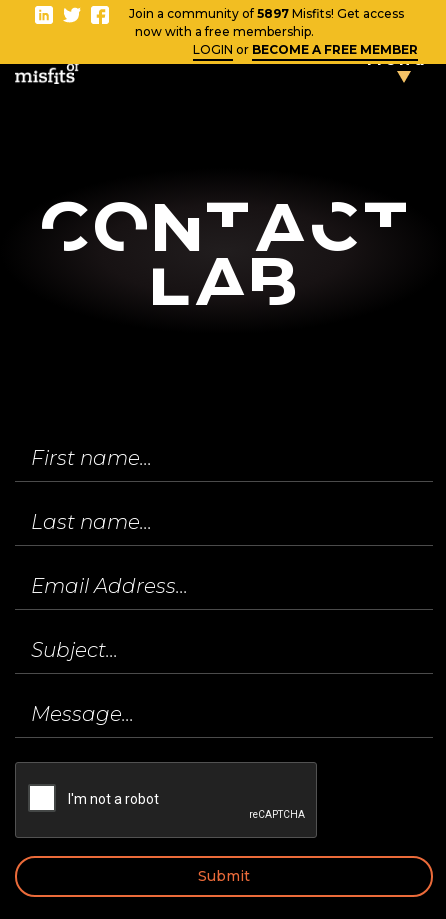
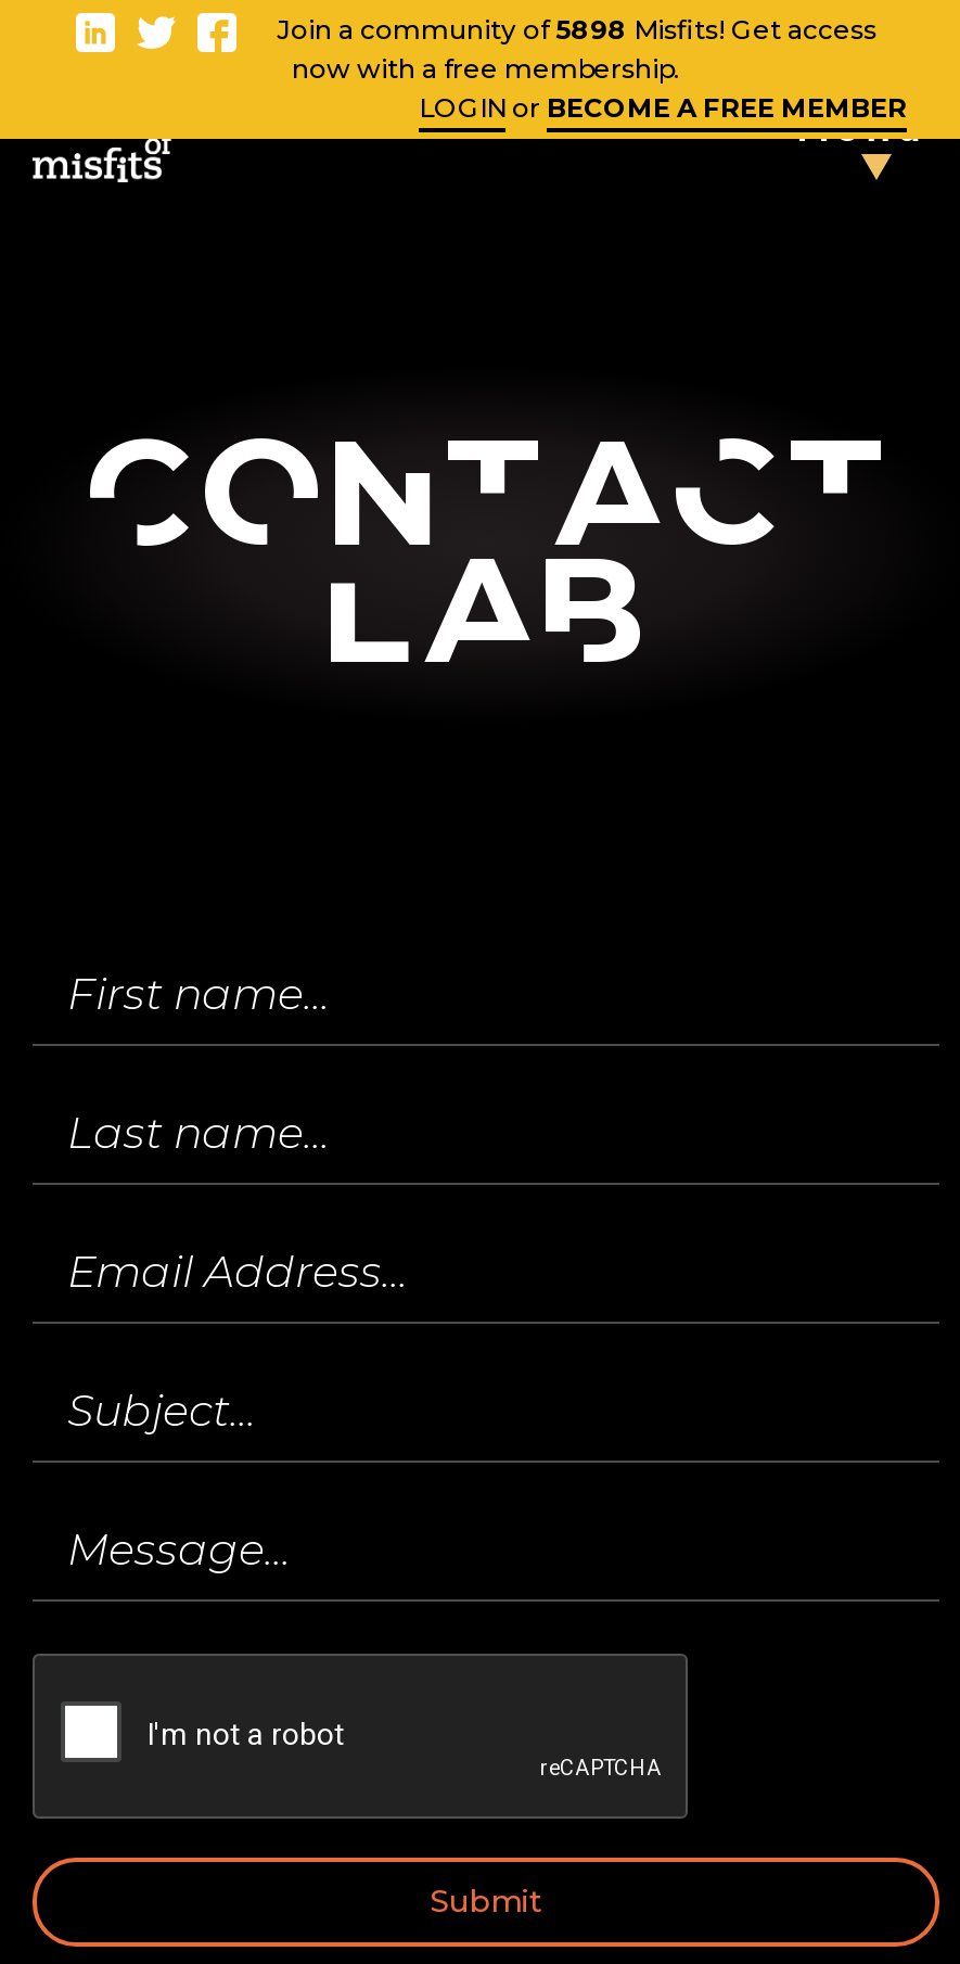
[128,6,403,21] Join a community of5897 Misfits! Get access -> [278,13,876,46] Join a community of5898 Misfits! Get access

